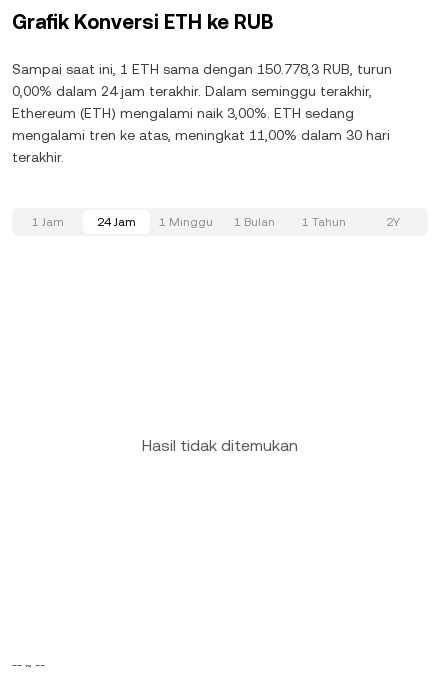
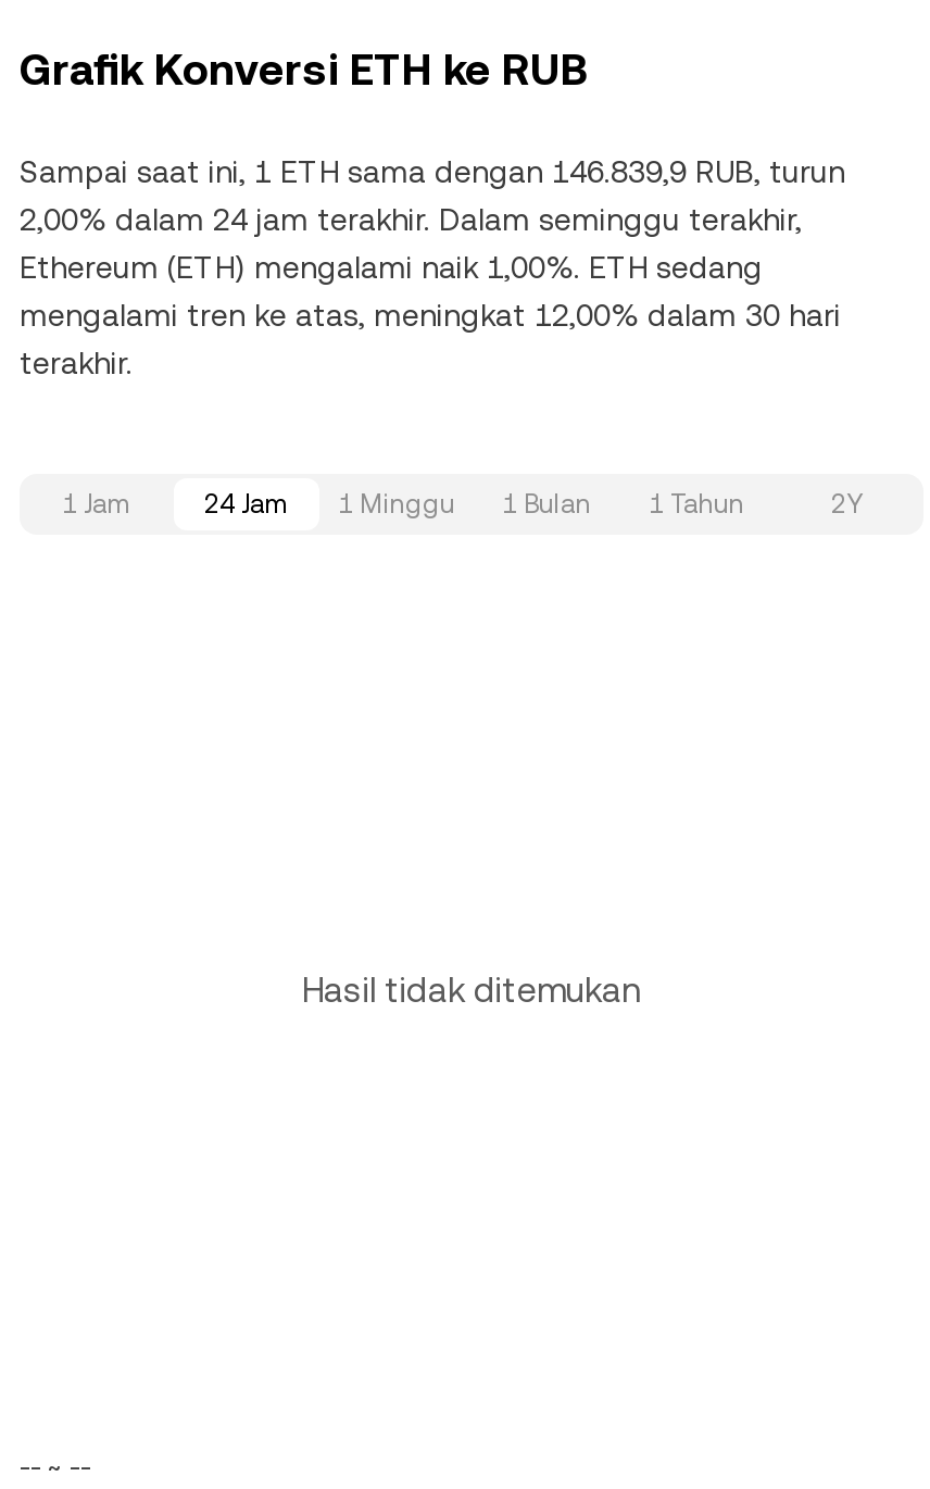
[12,61,392,77] Sampai saat ini, 1 ETH sama dengan 150.778,3 RUB, turun -> [20,154,845,189] Sampai saat ini, 1 ETH sama dengan 146.839,9 RUB, turun
[12,83,372,99] 0,00% dalam 24 jam terakhir. Dalam seminggu terakhir, -> [20,202,802,237] 2,00% dalam 24 jam terakhir. Dalam seminggu terakhir,
[12,105,354,121] Ethereum (ETH) mengalami naik 3,00%. ETH sedang -> [20,250,763,285] Ethereum (ETH) mengalami naik 1,00%. ETH sedang
[12,127,390,143] mengalami tren ke atas, meningkat 11,00% dalam 30 hari -> [20,298,841,333] mengalami tren ke atas, meningkat 12,00% dalam 30 hari

